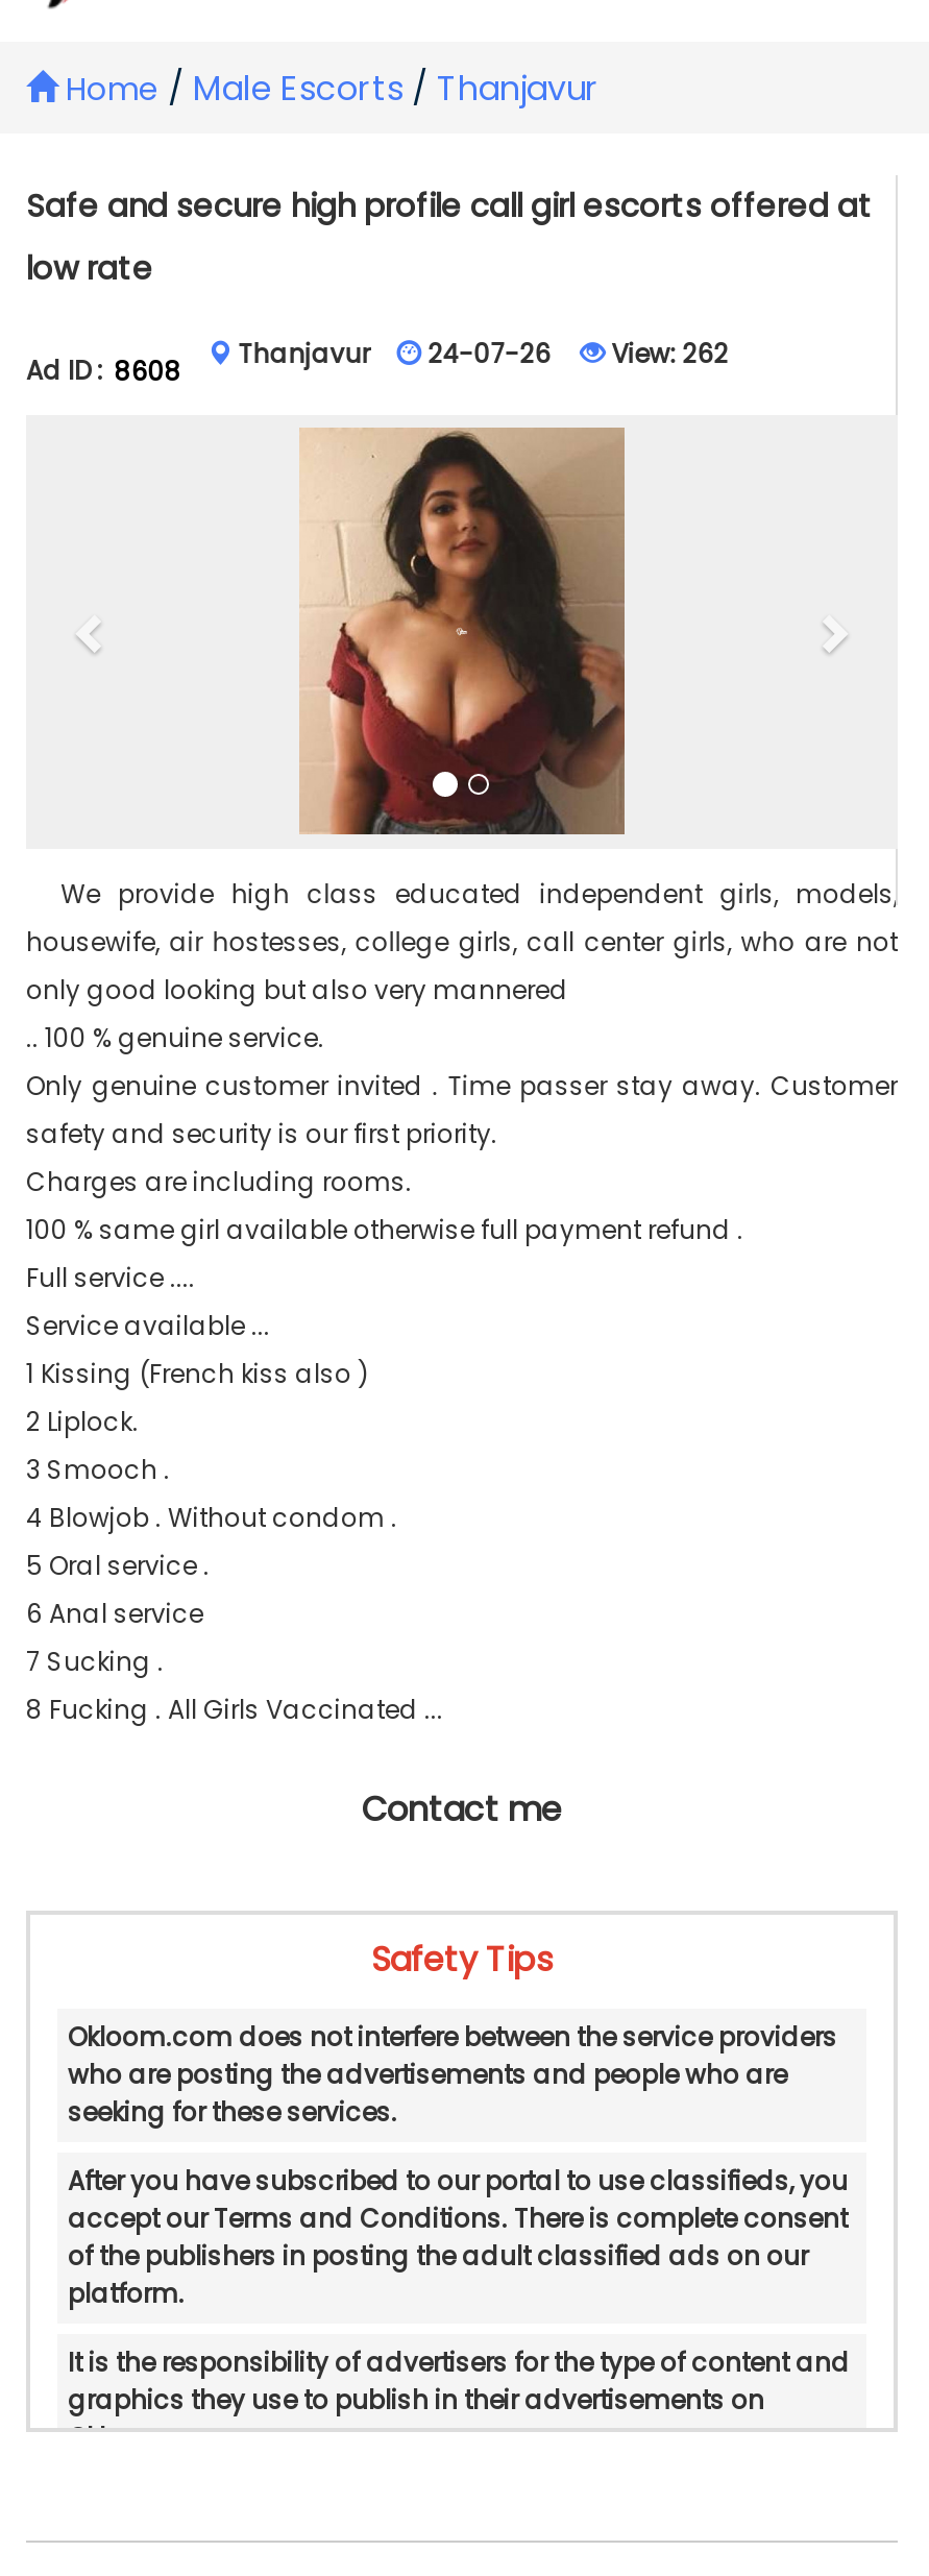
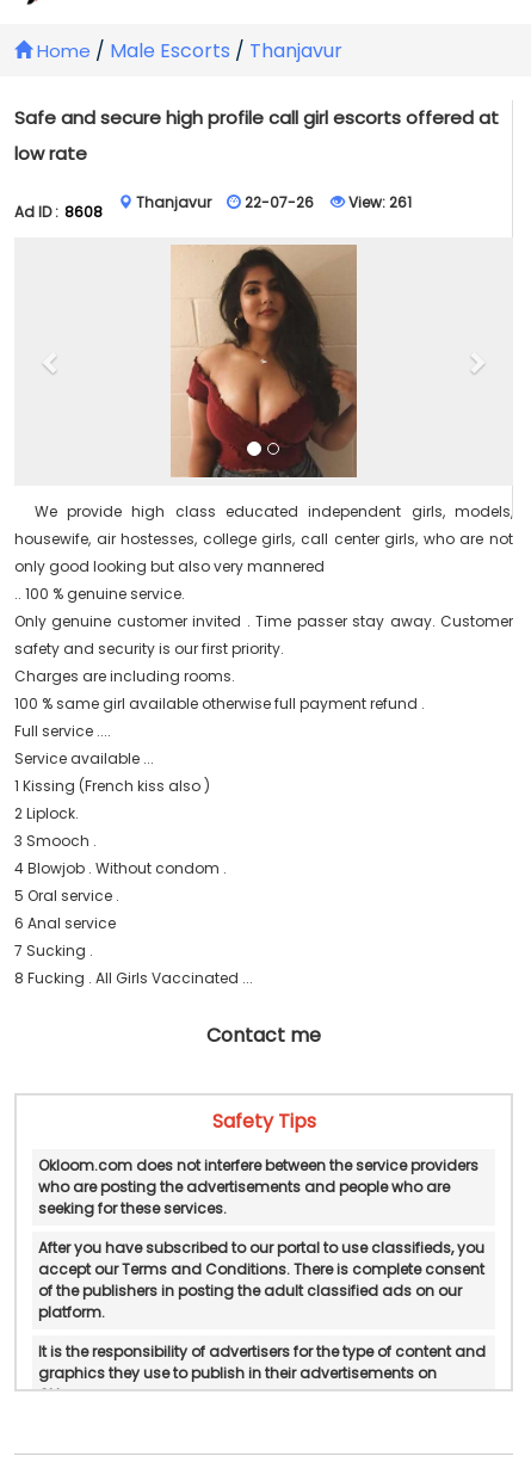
[428,336,551,371] 24-07-26 -> [244,192,314,212] 22-07-26
[605,336,728,371] View: 262 -> [345,192,411,212] View: 261

